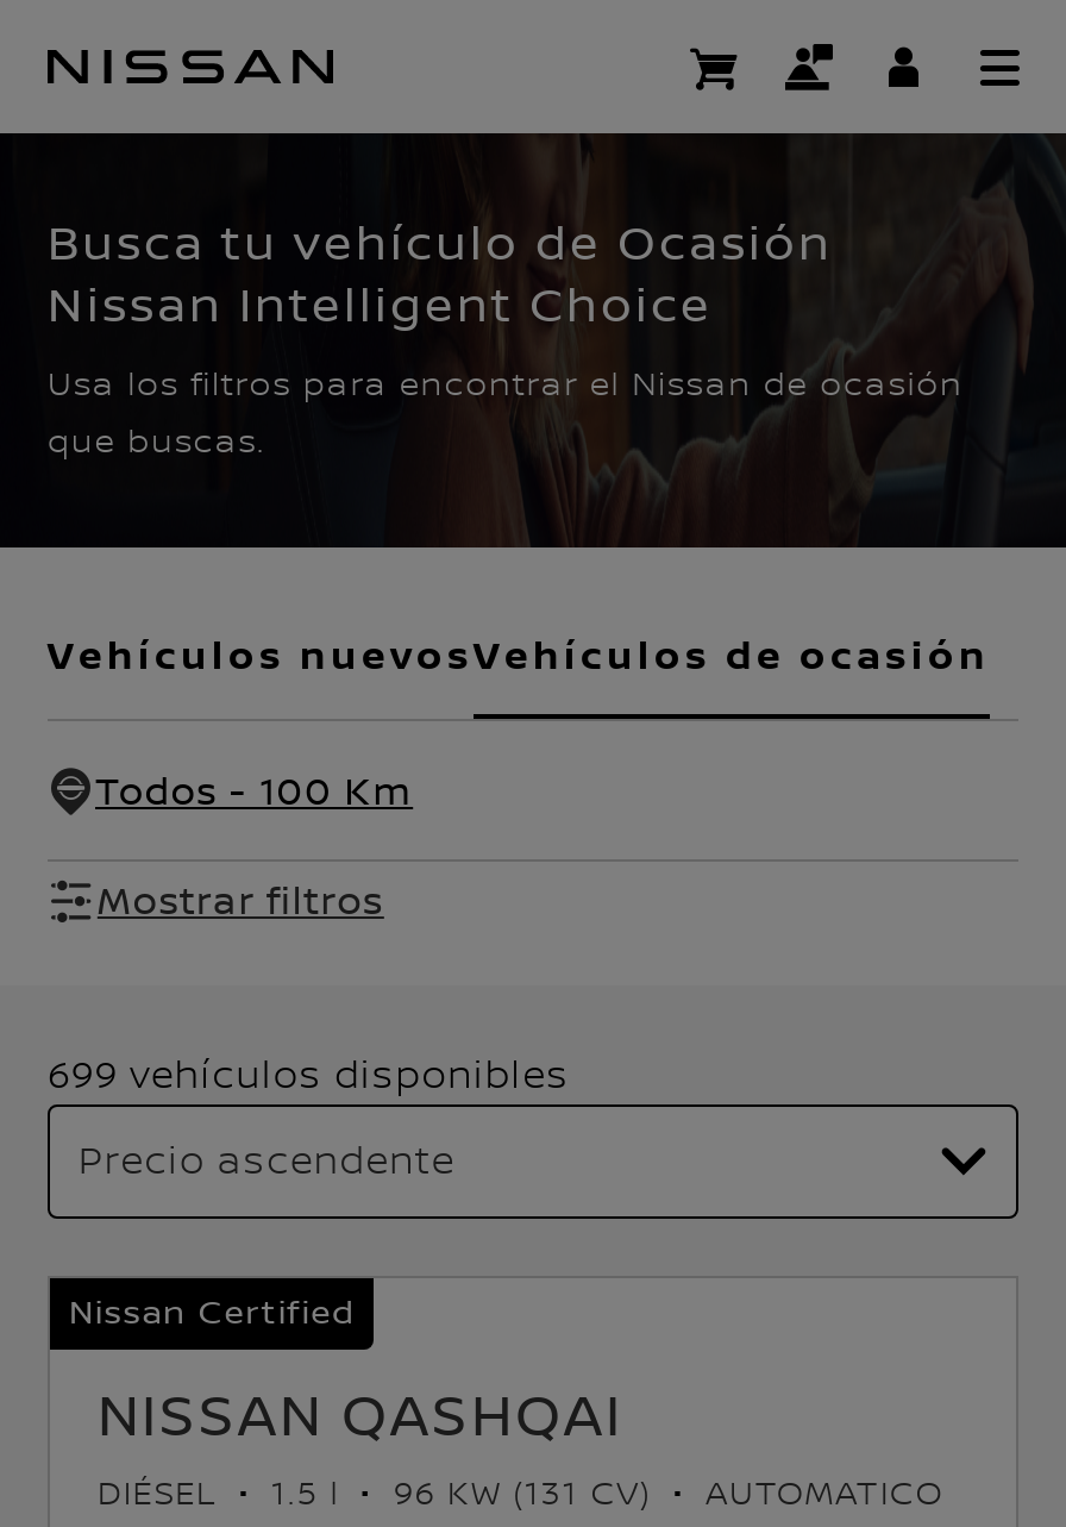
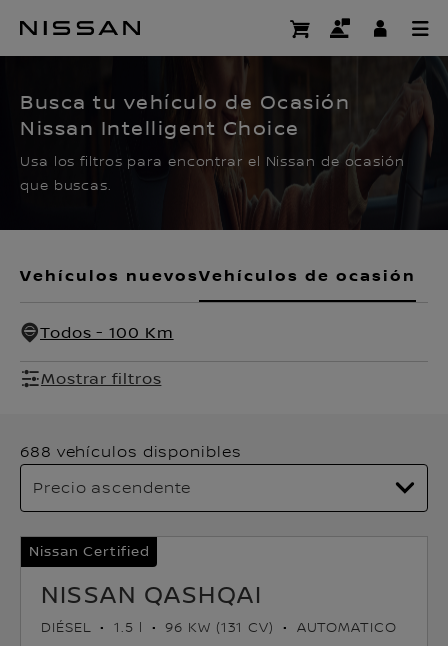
[48,1047,570,1100] 699 vehículos disponibles -> [20,440,241,462] 688 vehículos disponibles

